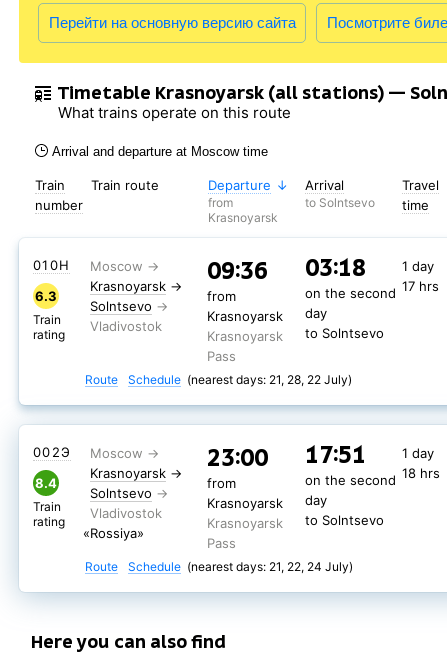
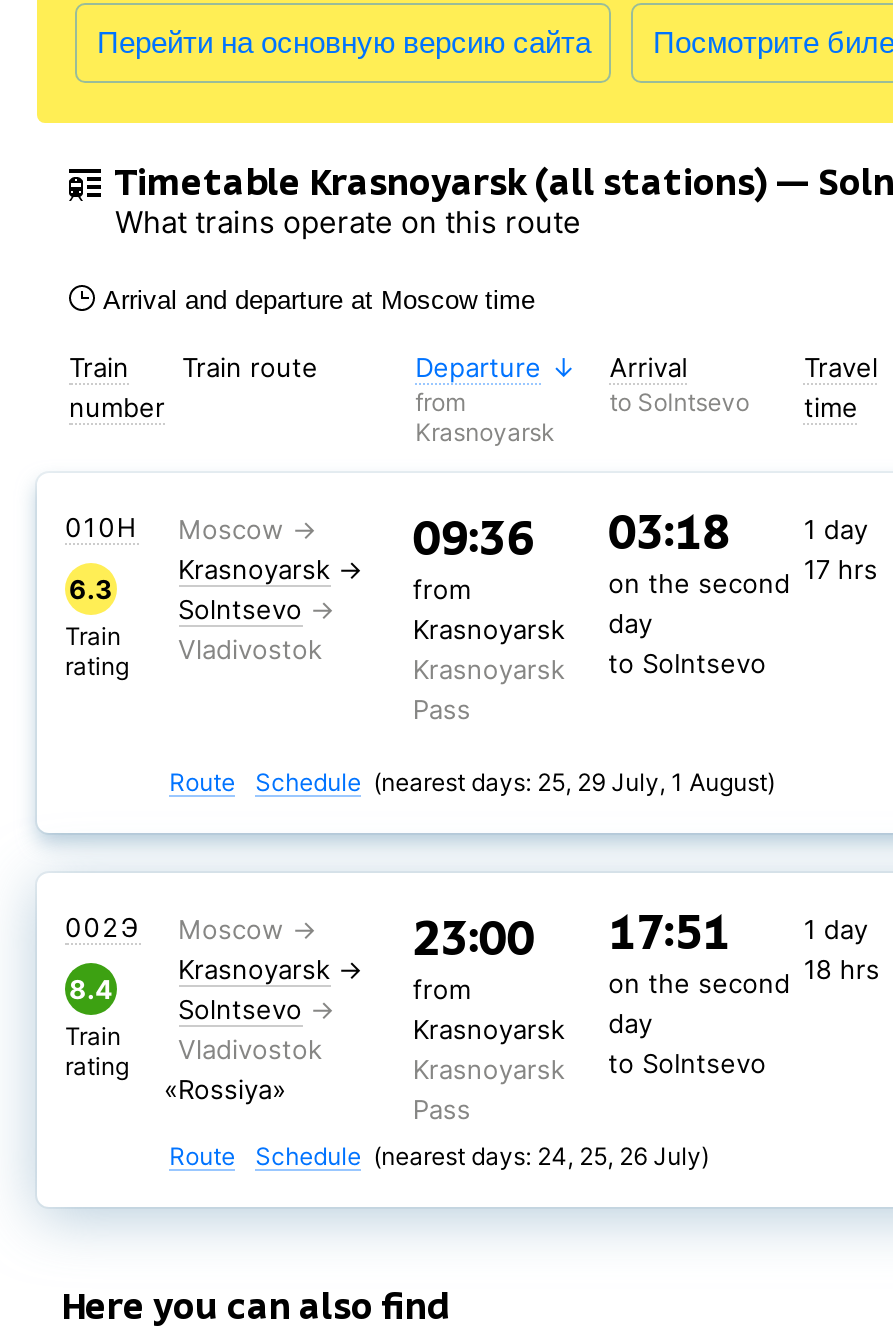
[128,372,352,387] Schedule (nearest days: 21, 28, 22 July) -> [255,767,775,797] Schedule (nearest days: 25, 29 July, 1 August)
[128,559,353,574] Schedule (nearest days: 21, 22, 24 July) -> [255,1141,709,1171] Schedule (nearest days: 24, 25, 26 July)

